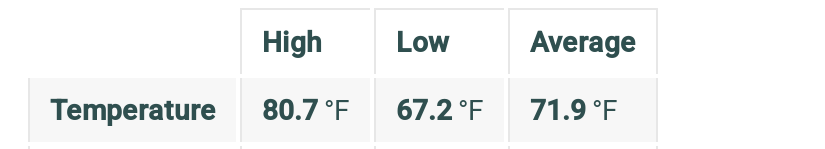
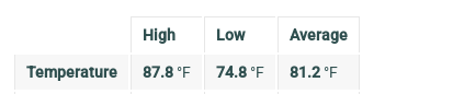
[262,94,350,126] 80.7 °F -> [143,64,191,81] 87.8 °F
[396,94,484,126] 67.2 °F -> [216,64,264,81] 74.8 °F
[530,94,618,126] 71.9 °F -> [290,64,338,81] 81.2 °F

